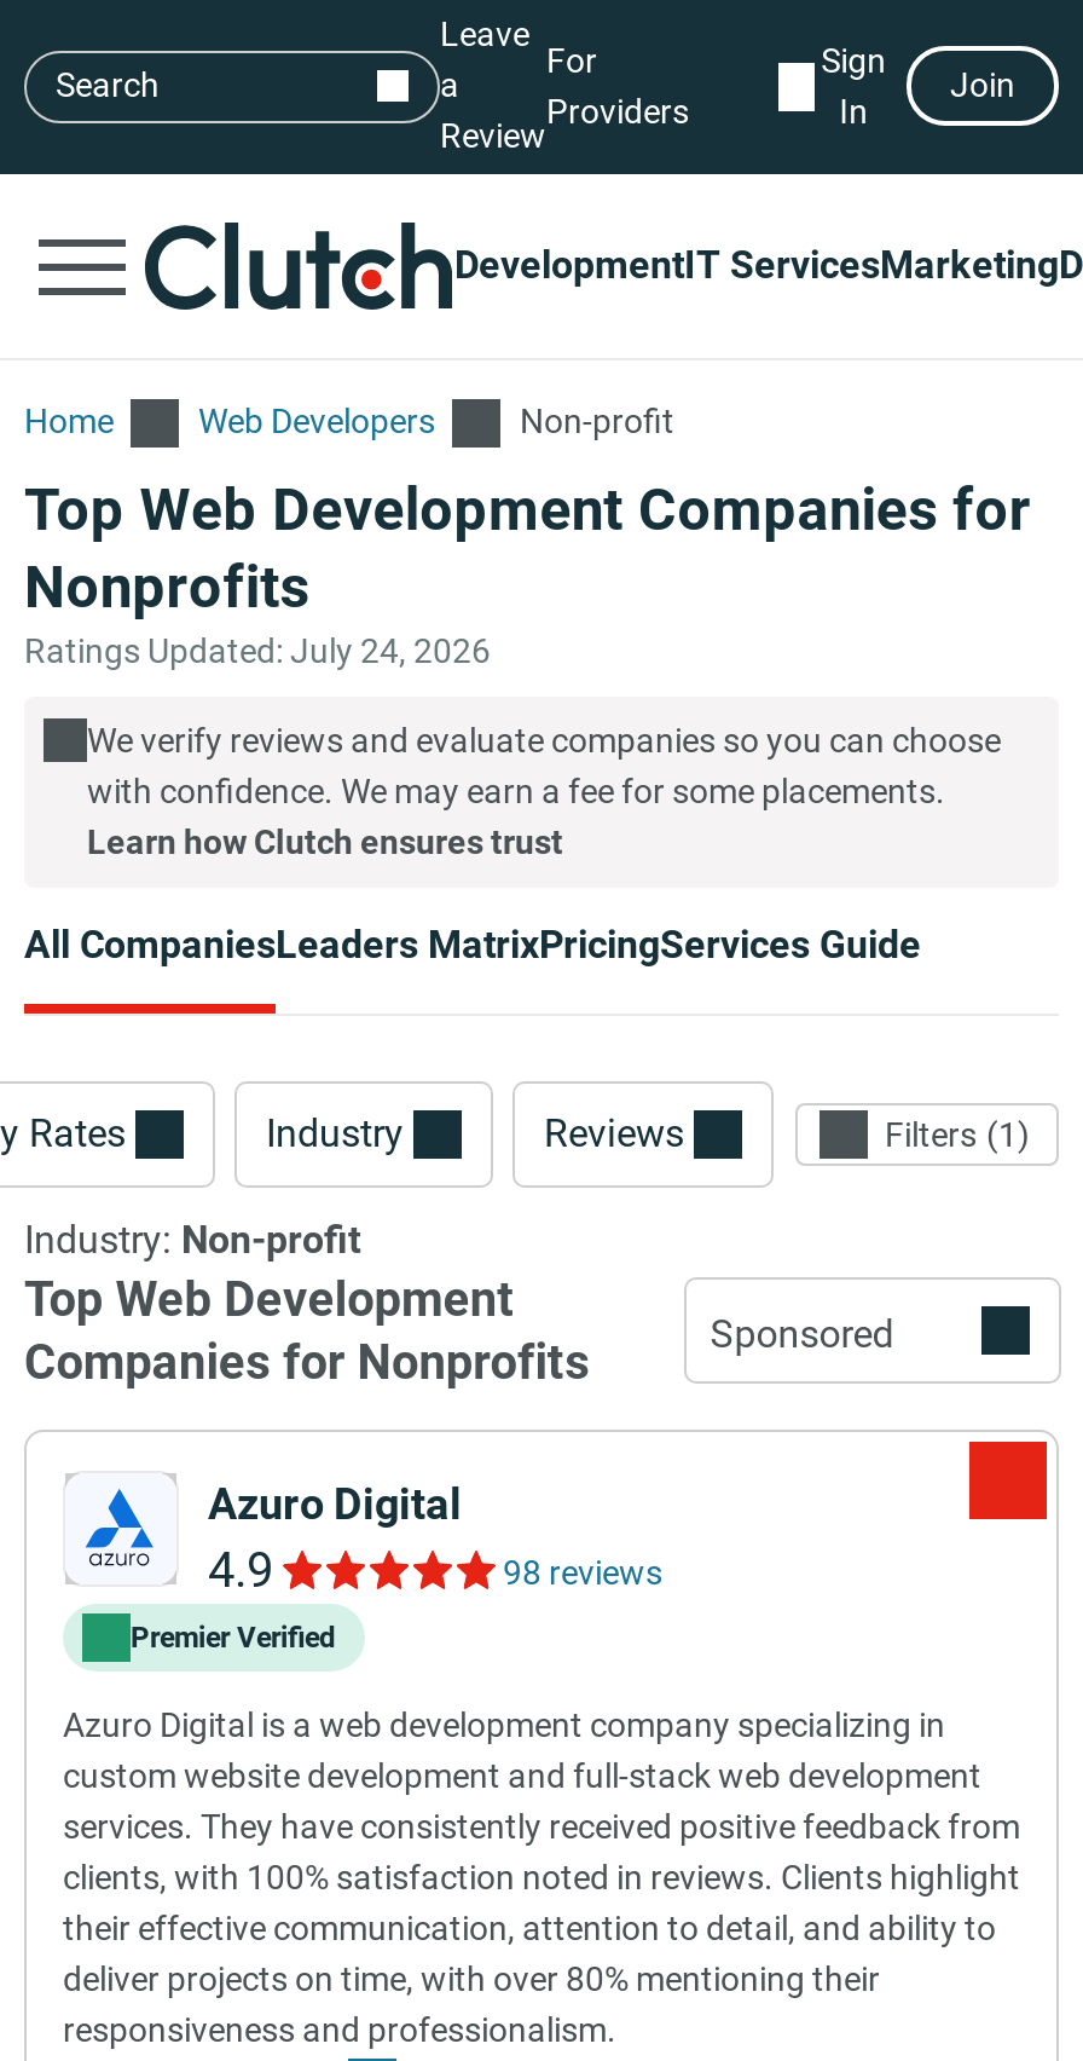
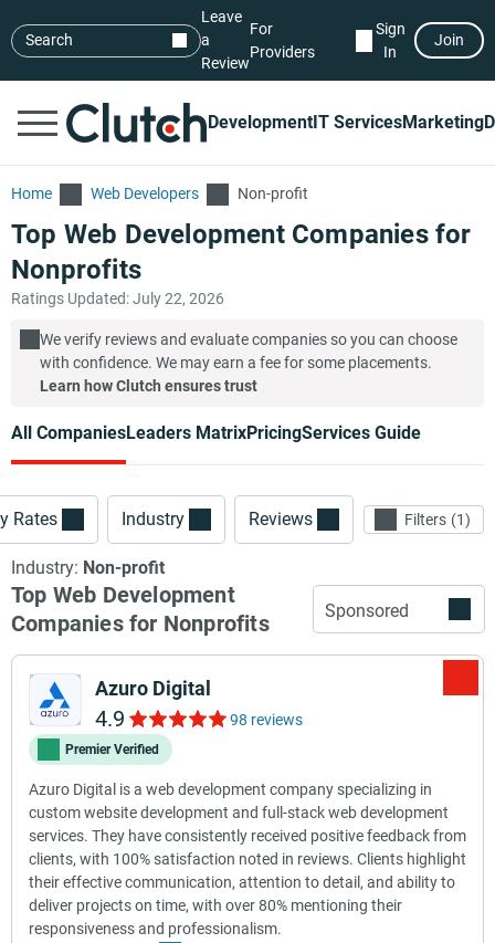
[24,631,491,670] Ratings Updated: July 24, 2026 -> [11,290,224,307] Ratings Updated: July 22, 2026

